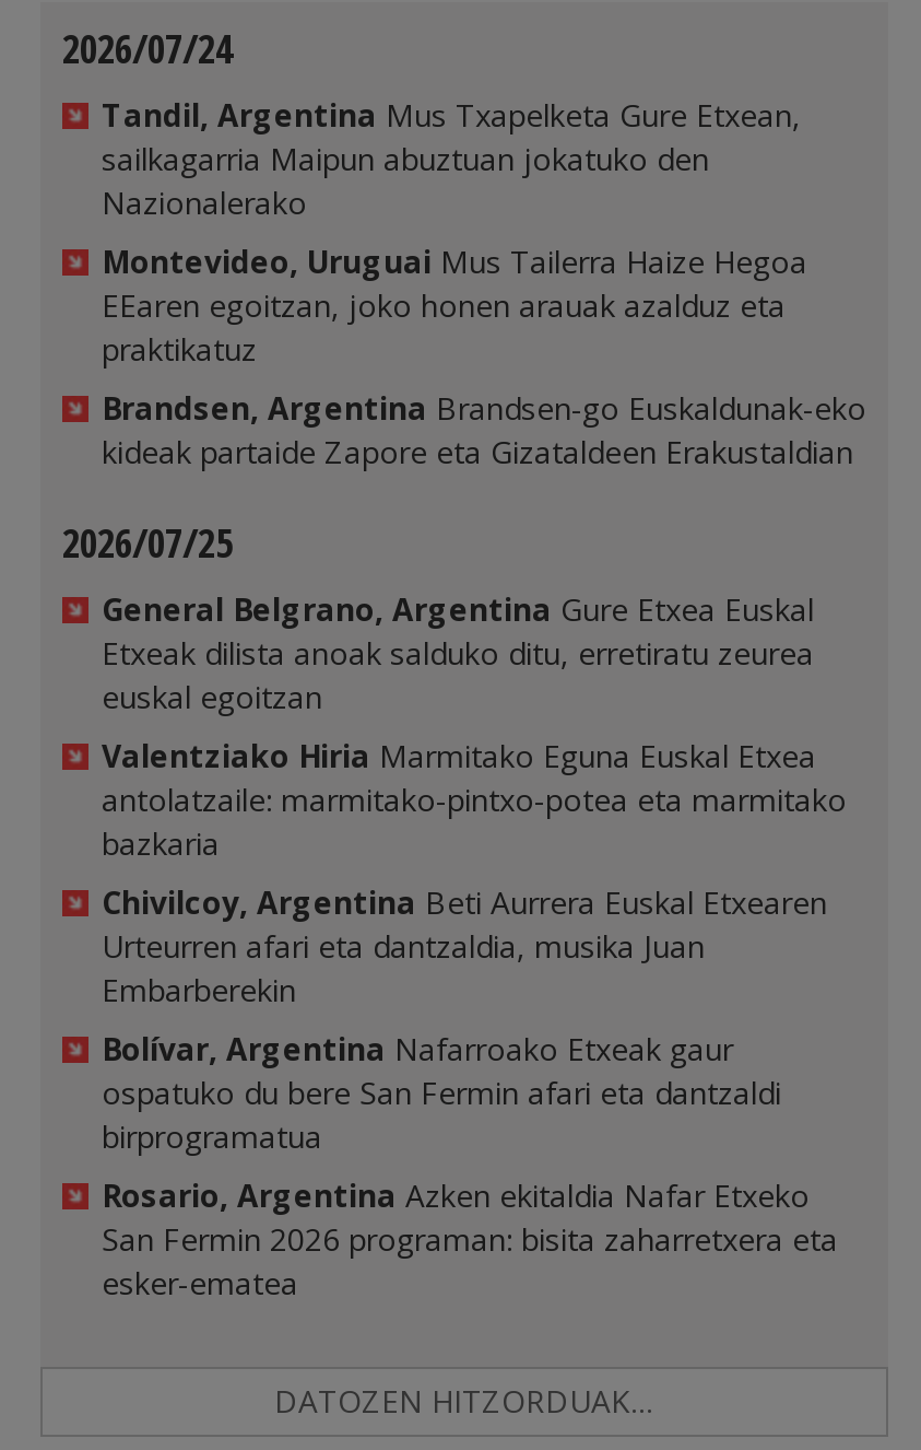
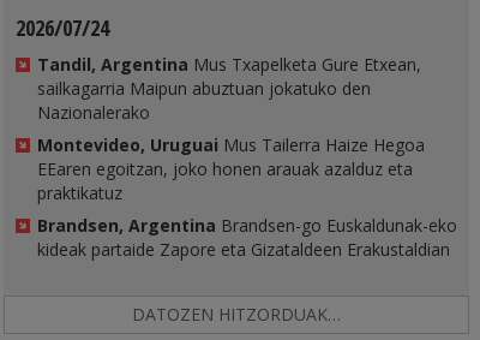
[62,516,847,1303] 2026/07/25 | General Belgrano, Argentina Gure Etxea Euskal | Etxeak dilista anoak salduko ditu, erretiratu zeurea | euskal egoitzan | Valentziako Hiria Marmitako Eguna Euskal Etxea | antolatzaile: marmitako-pintxo-potea eta marmitako | bazkaria | Chivilcoy, Argentina Beti Aurrera Euskal Etxearen | Urteurren afari eta dantzaldia, musika Juan | Embarberekin | Bolívar, Argentina Nafarroako Etxeak gaur | ospatuko du bere San Fermin afari eta dantzaldi | birprogramatua | Rosario, Argentina Azken ekitaldia Nafar Etxeko | San Fermin 2026 programan: bisita zaharretxera eta | esker-ematea -> none

